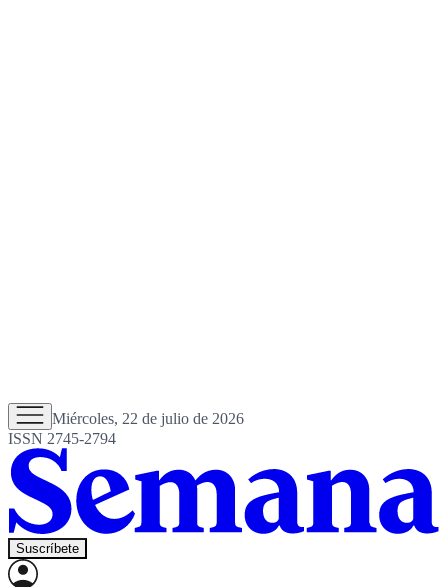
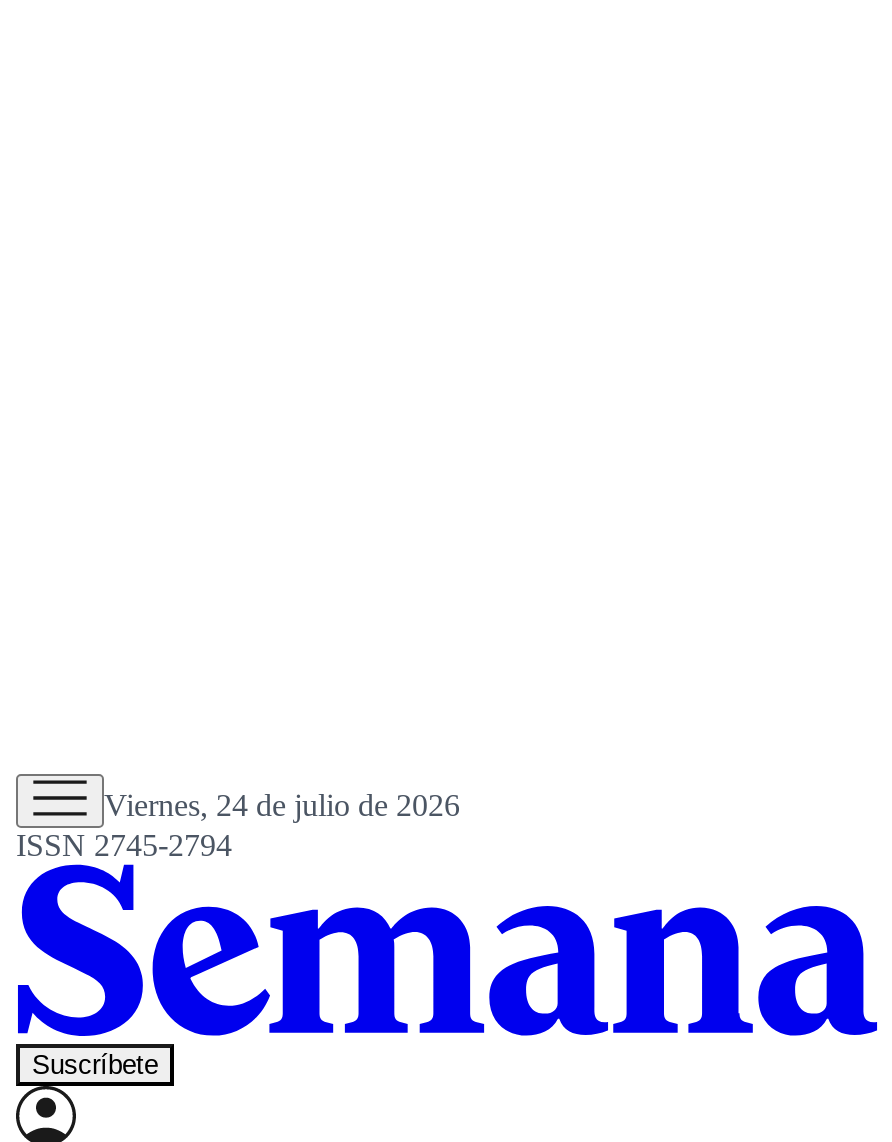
[52,410,244,427] Miércoles, 22 de julio de 2026 -> [104,788,460,822] Viernes, 24 de julio de 2026

